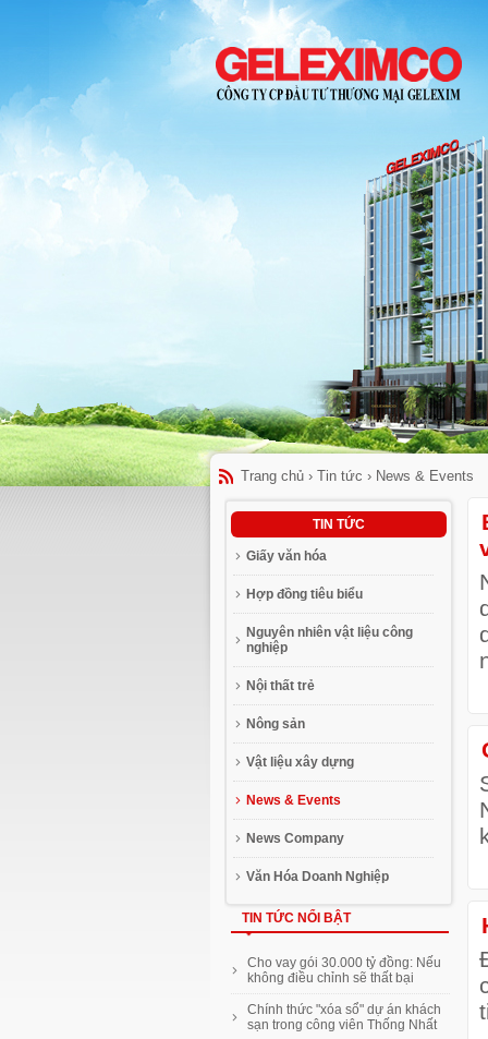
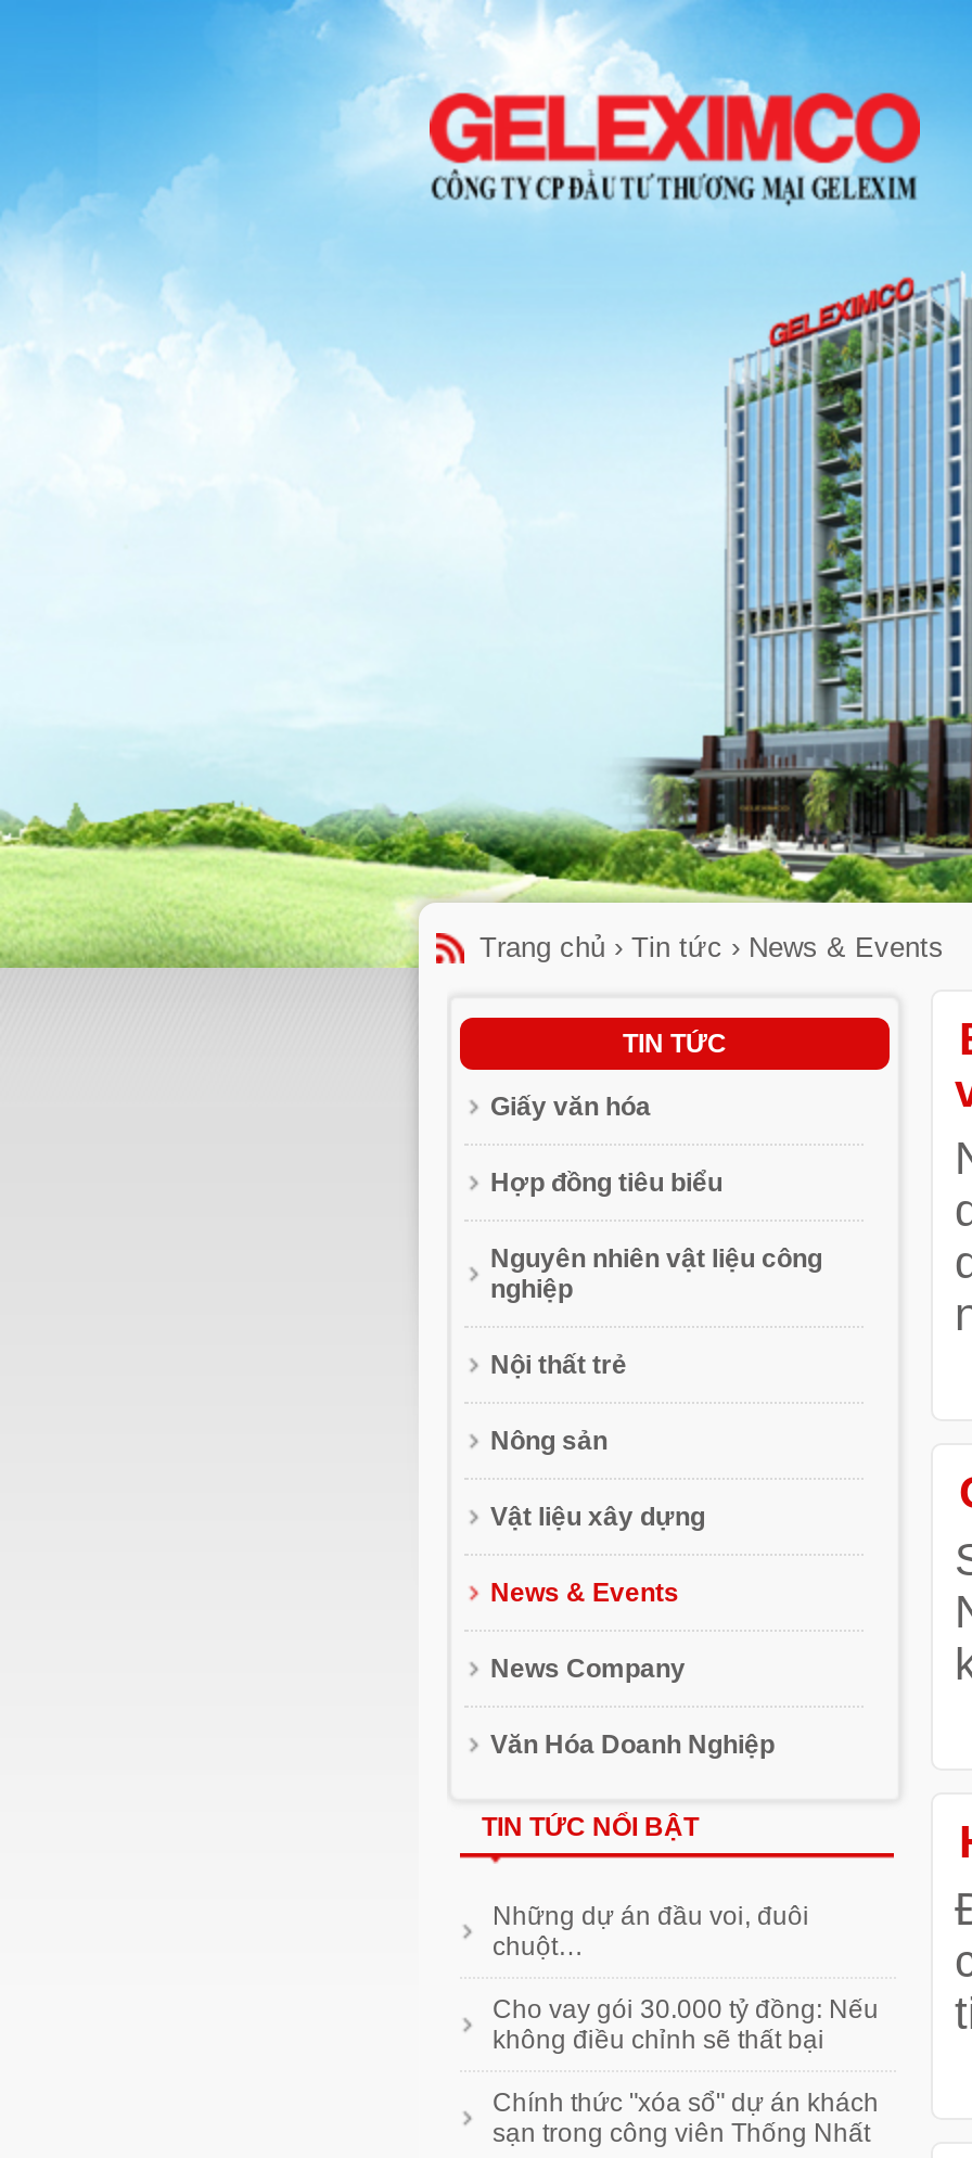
none -> [493,1901,809,1962] Những dự án đầu voi, đuôi | chuột…

